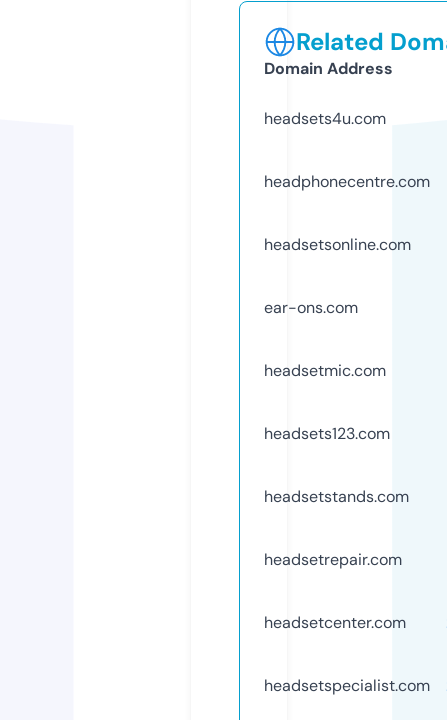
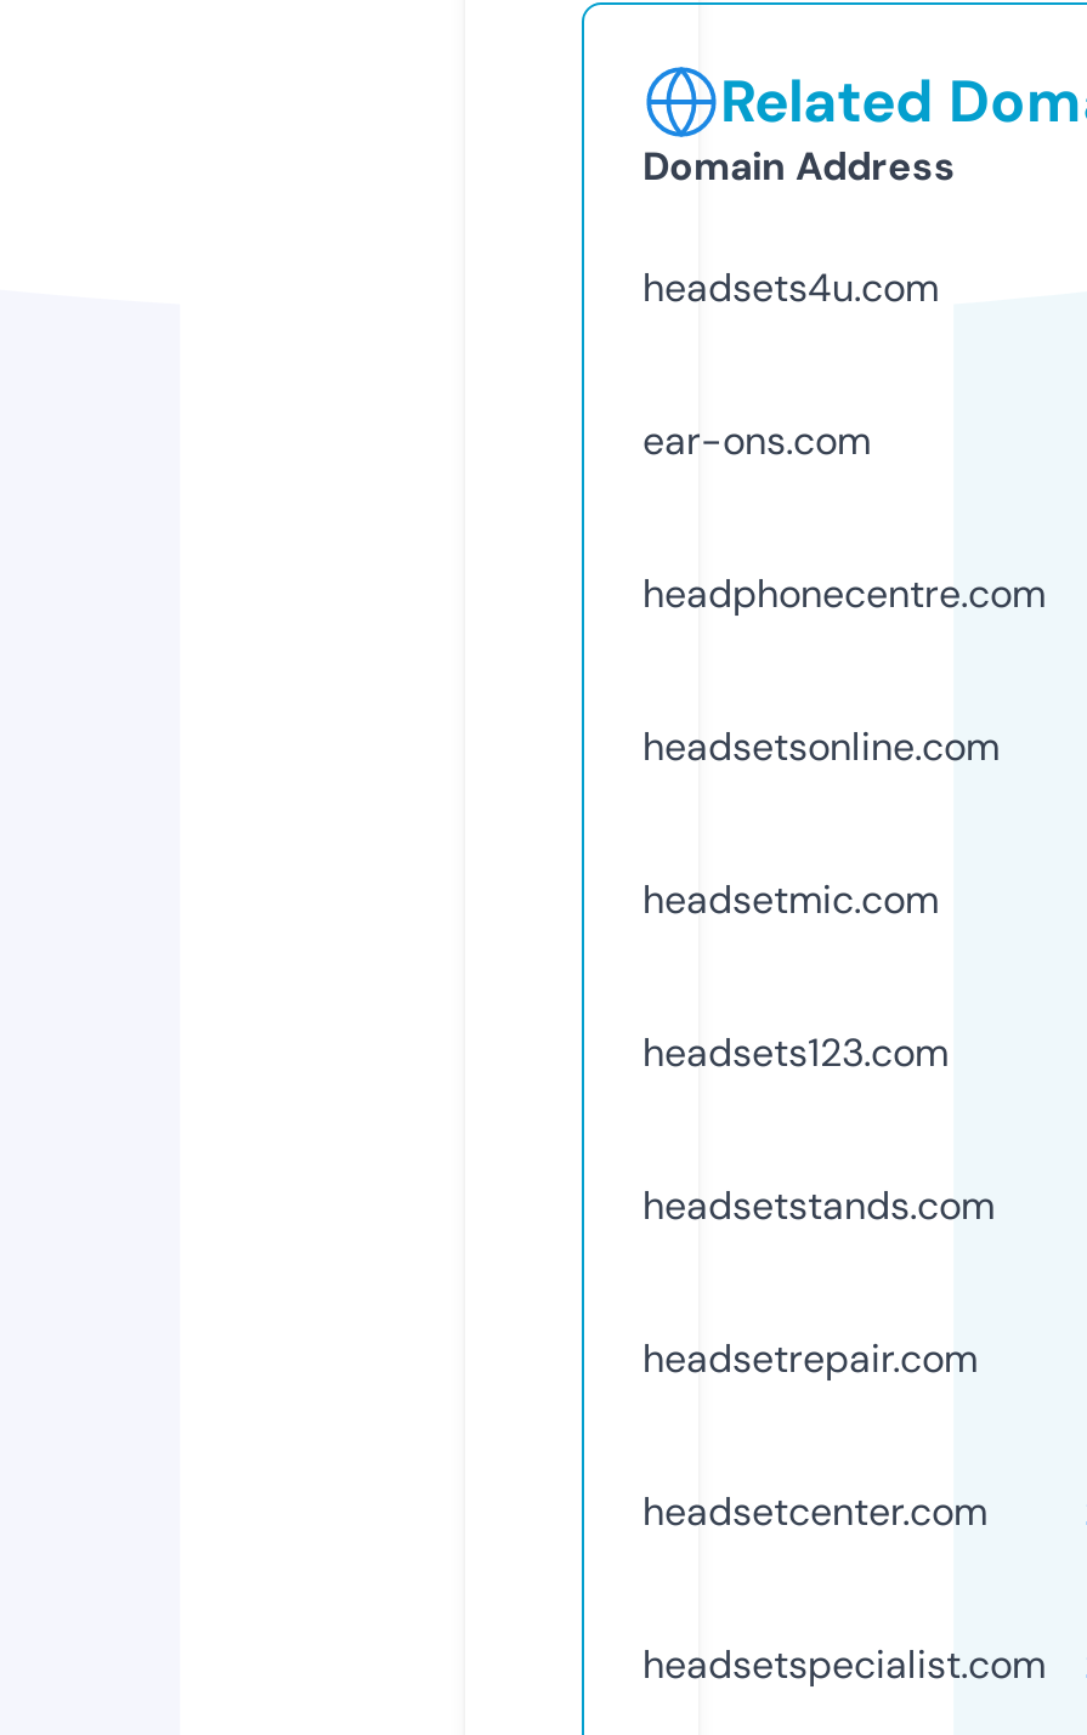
moved [264,171,430,255] -> [642,568,1046,772]: headphonecentre.com | headsetsonline.com
moved [264,297,358,318] -> [642,415,871,466]: ear-ons.com

